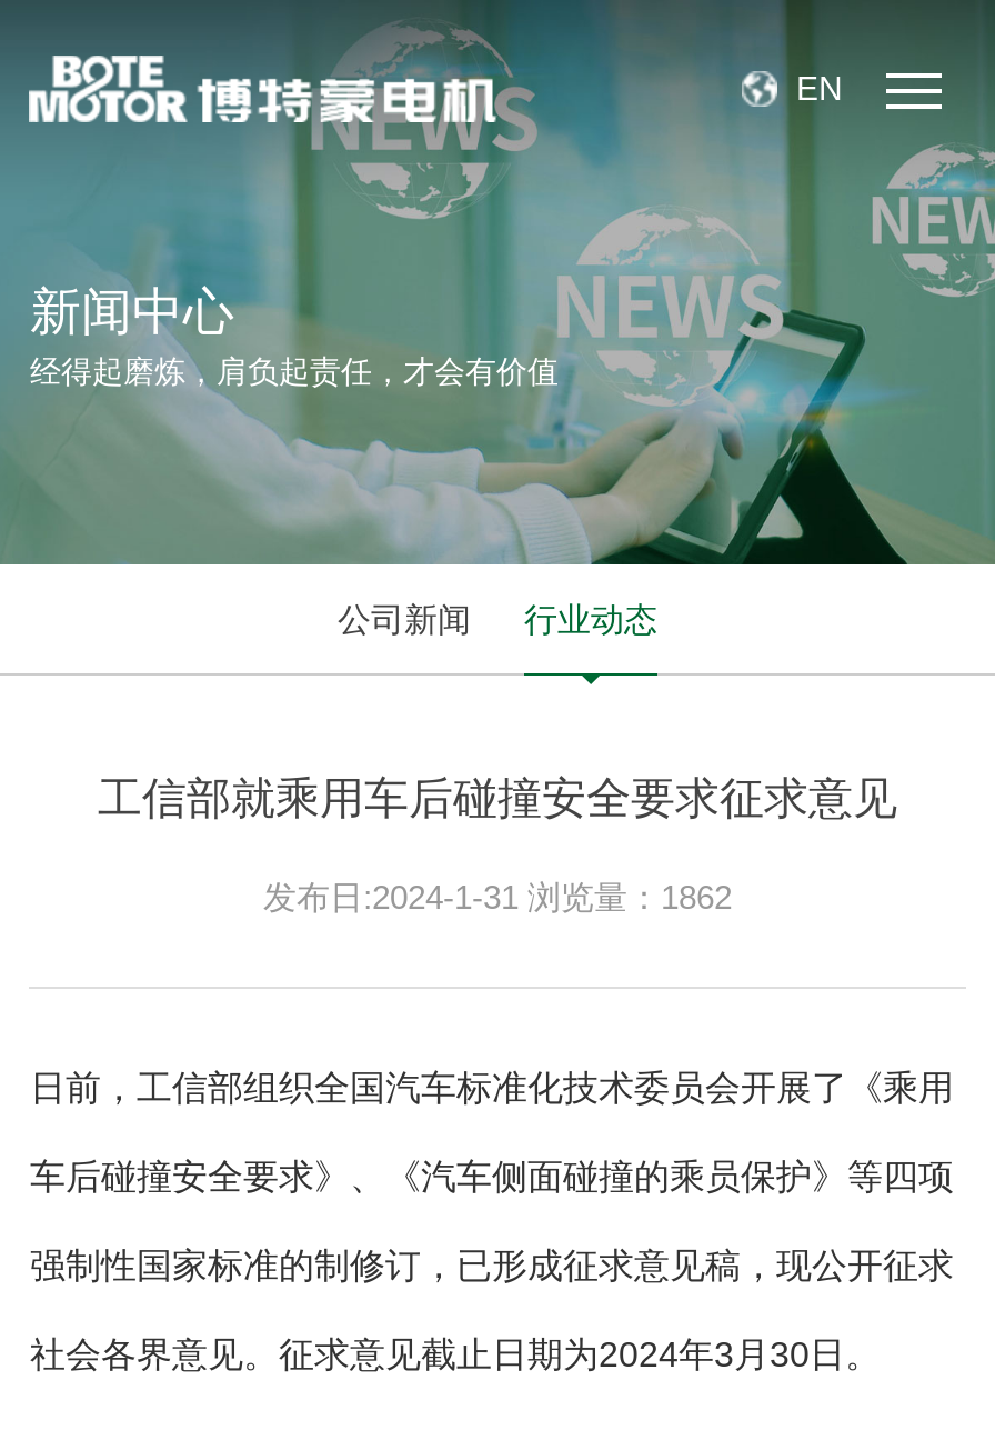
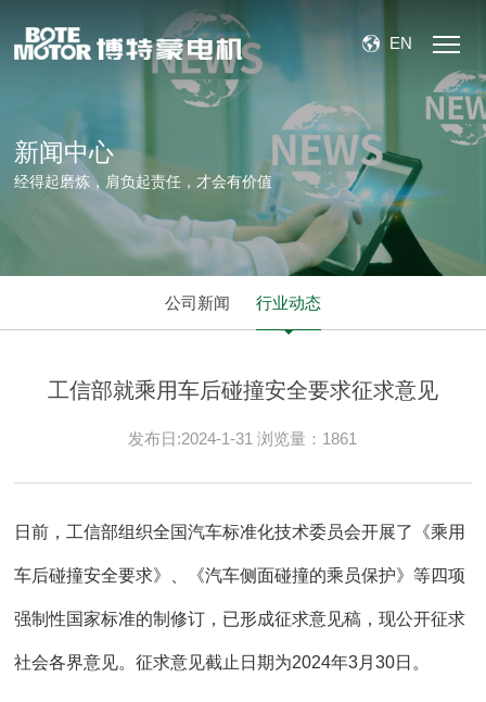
[263,878,732,915] 发布日:2024-1-31 浏览量：1862 -> [129,429,357,448] 发布日:2024-1-31 浏览量：1861

